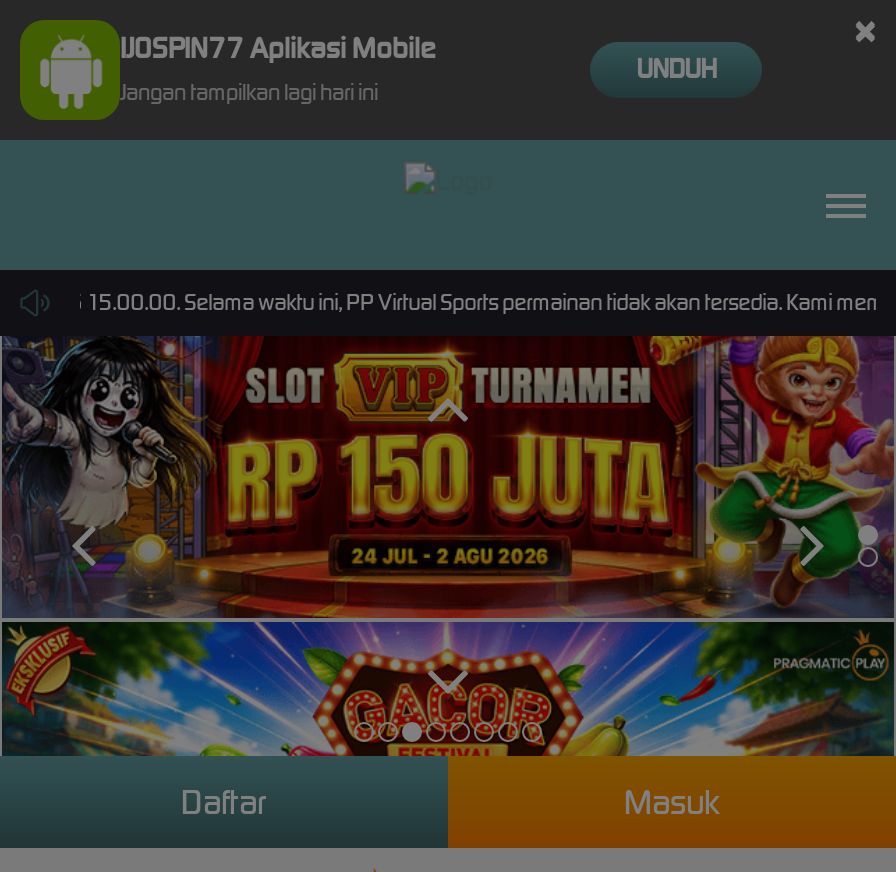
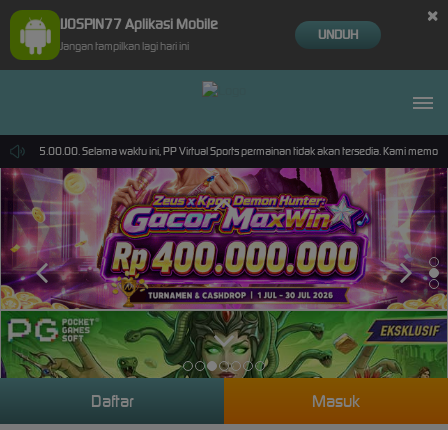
[6,334,890,758] [image] -> [3,167,445,379] [image]

